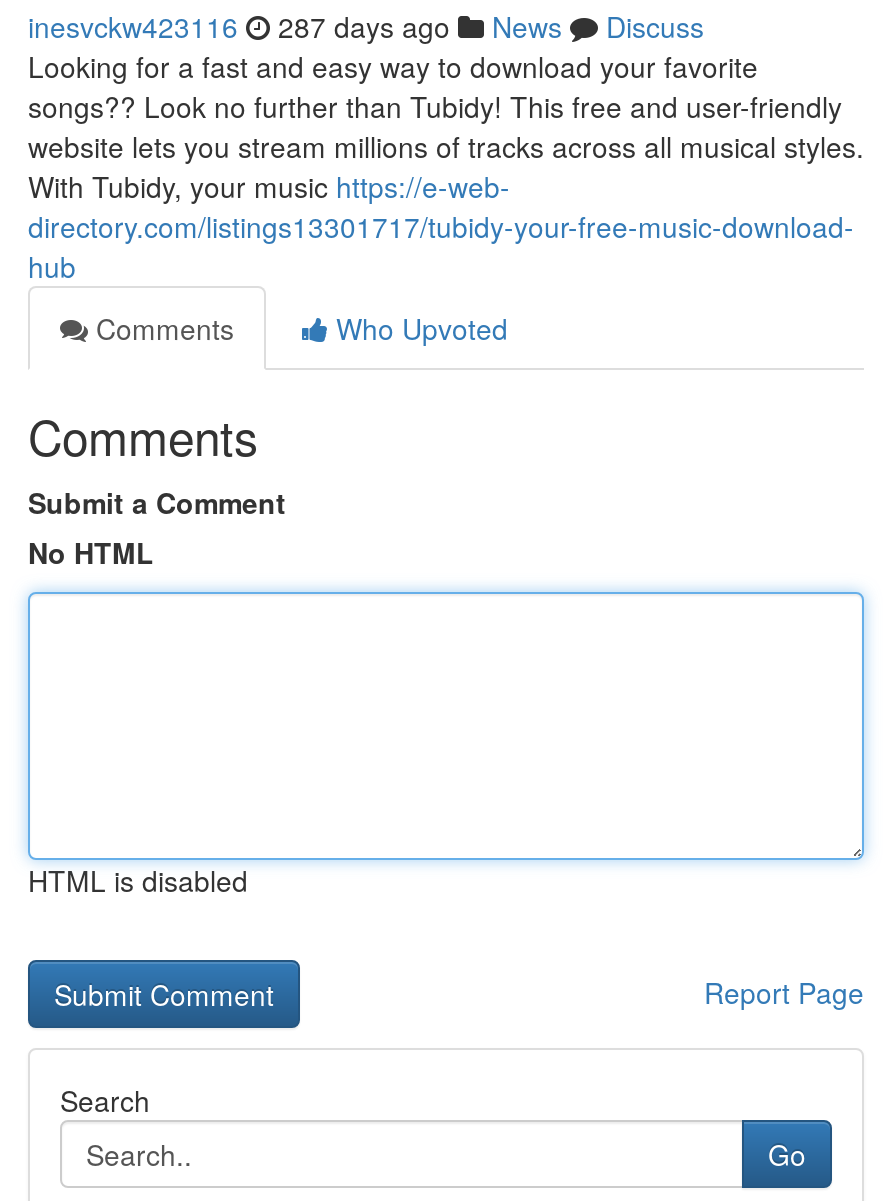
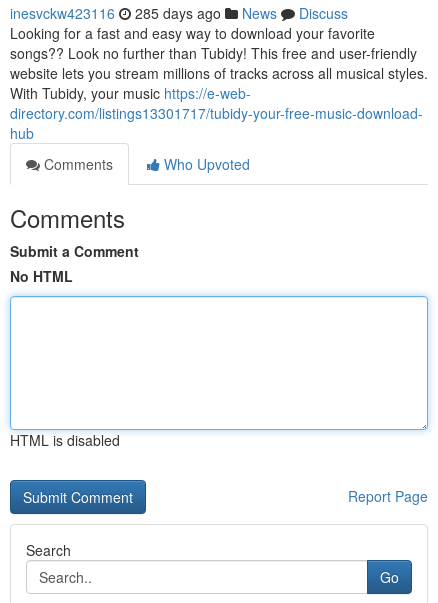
[28,6,704,46] inesvckw423116 287 days ago News Discuss -> [10,3,348,23] inesvckw423116 285 days ago News Discuss

